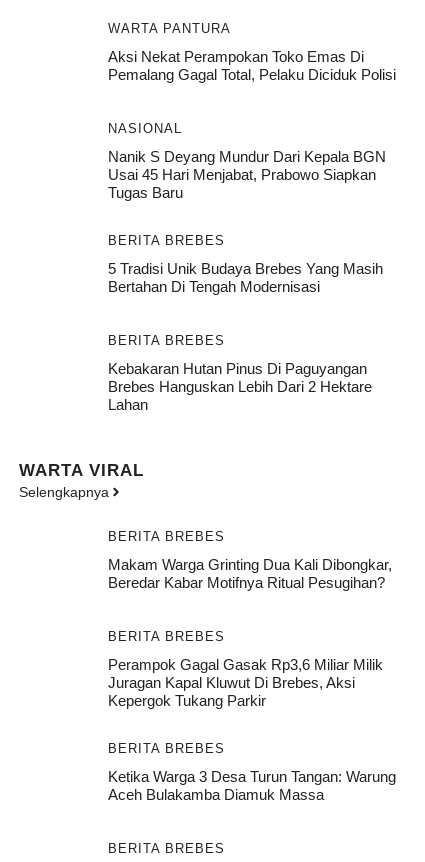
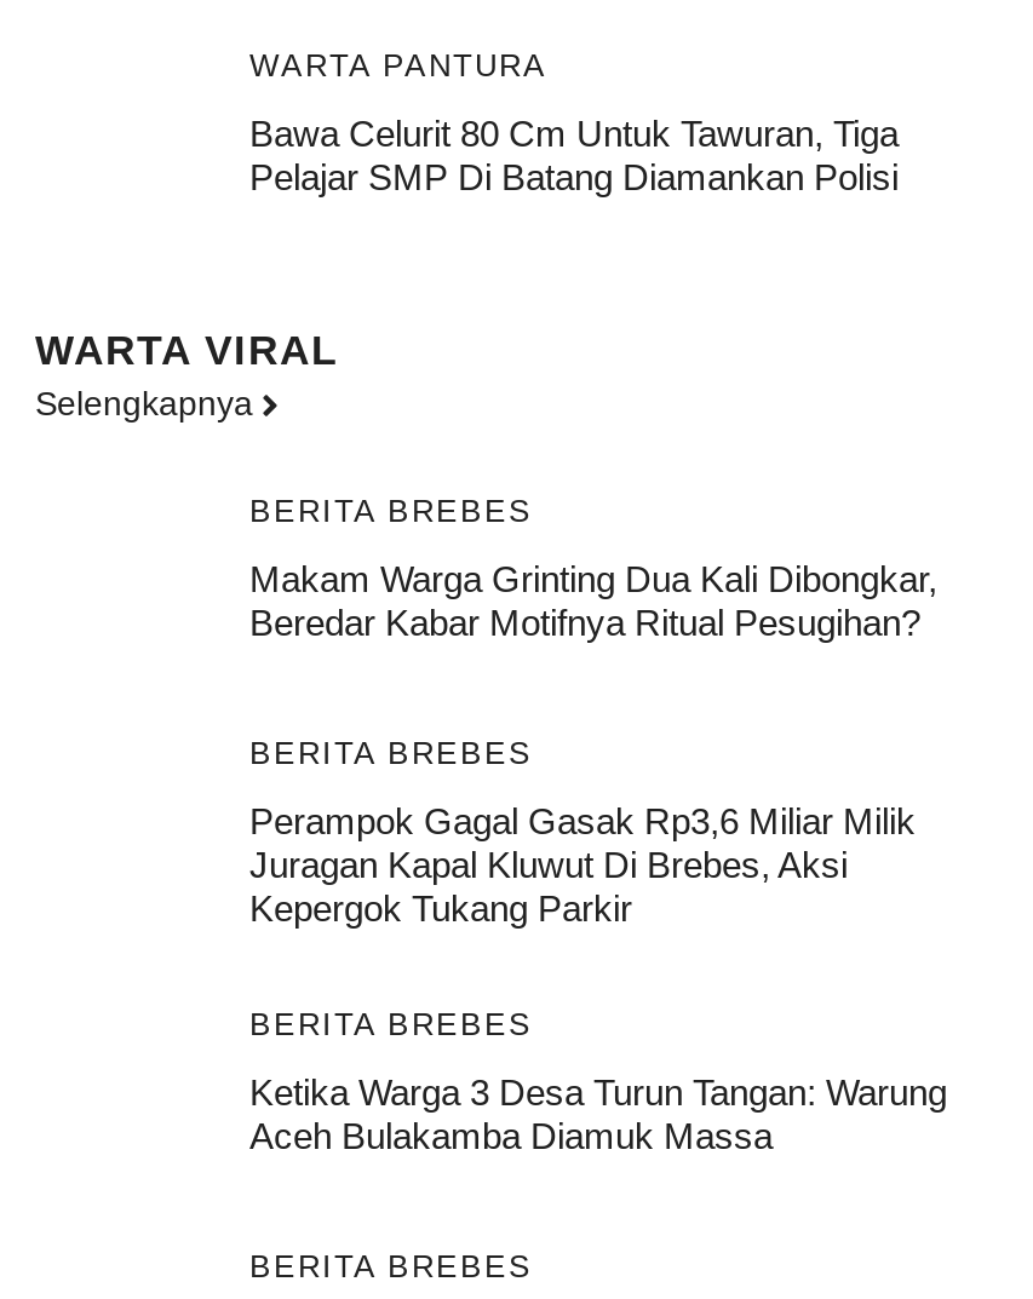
[107,48,395,413] Aksi Nekat Perampokan Toko Emas Di | Pemalang Gagal Total, Pelaku Diciduk Polisi | NASIONAL | Nanik S Deyang Mundur Dari Kepala BGN | Usai 45 Hari Menjabat, Prabowo Siapkan | Tugas Baru | BERITA BREBES | 5 Tradisi Unik Budaya Brebes Yang Masih | Bertahan Di Tengah Modernisasi | BERITA BREBES | Kebakaran Hutan Pinus Di Paguyangan | Brebes Hanguskan Lebih Dari 2 Hektare | Lahan -> [249,114,899,198] Bawa Celurit 80 Cm Untuk Tawuran, Tiga | Pelajar SMP Di Batang Diamankan Polisi

